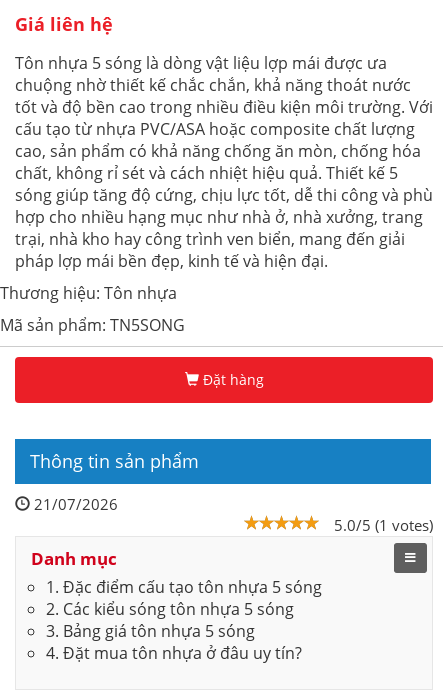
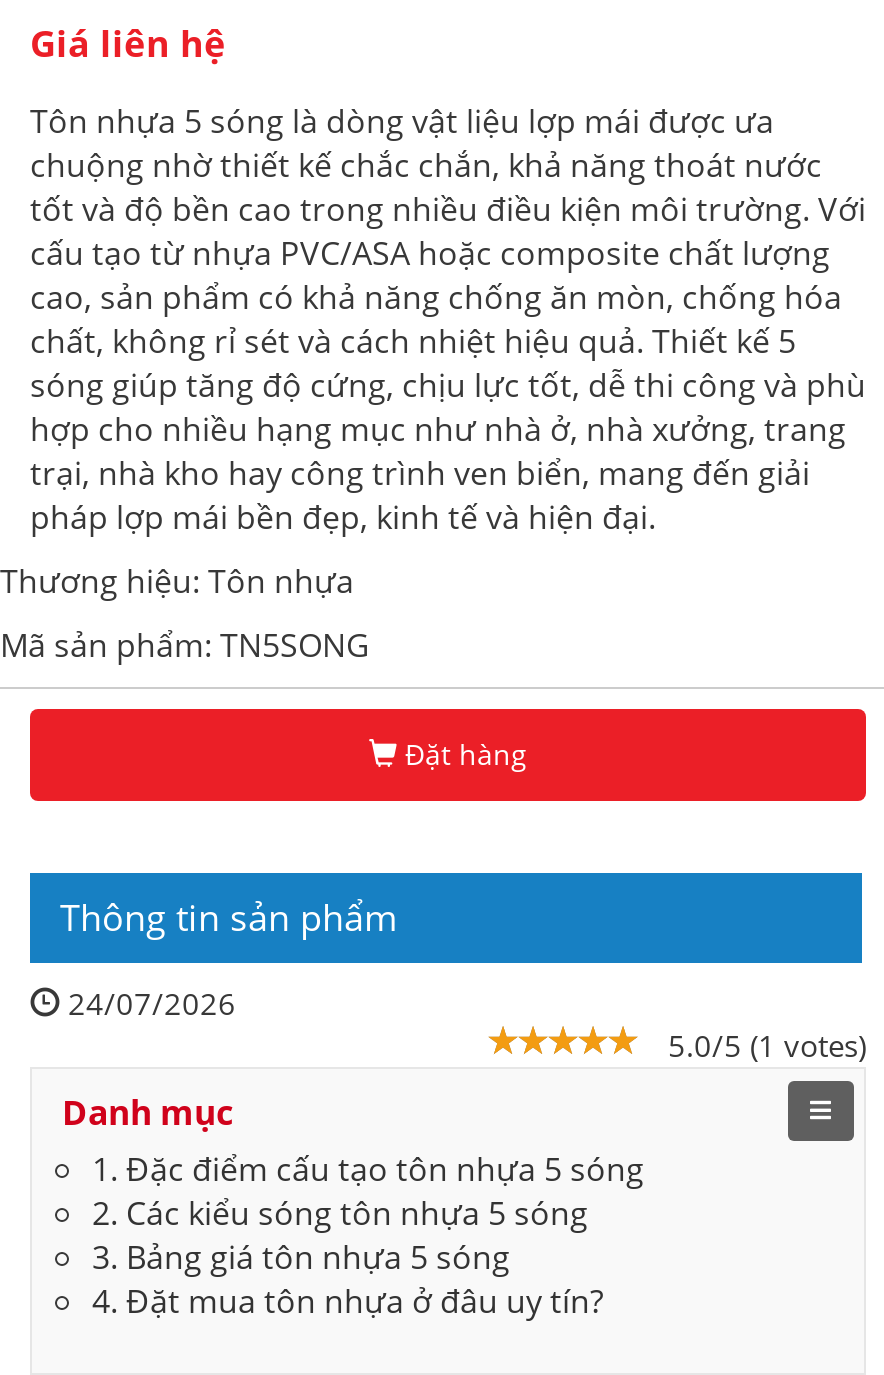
[30,494,118,514] 21/07/2026 -> [60,984,236,1024] 24/07/2026

